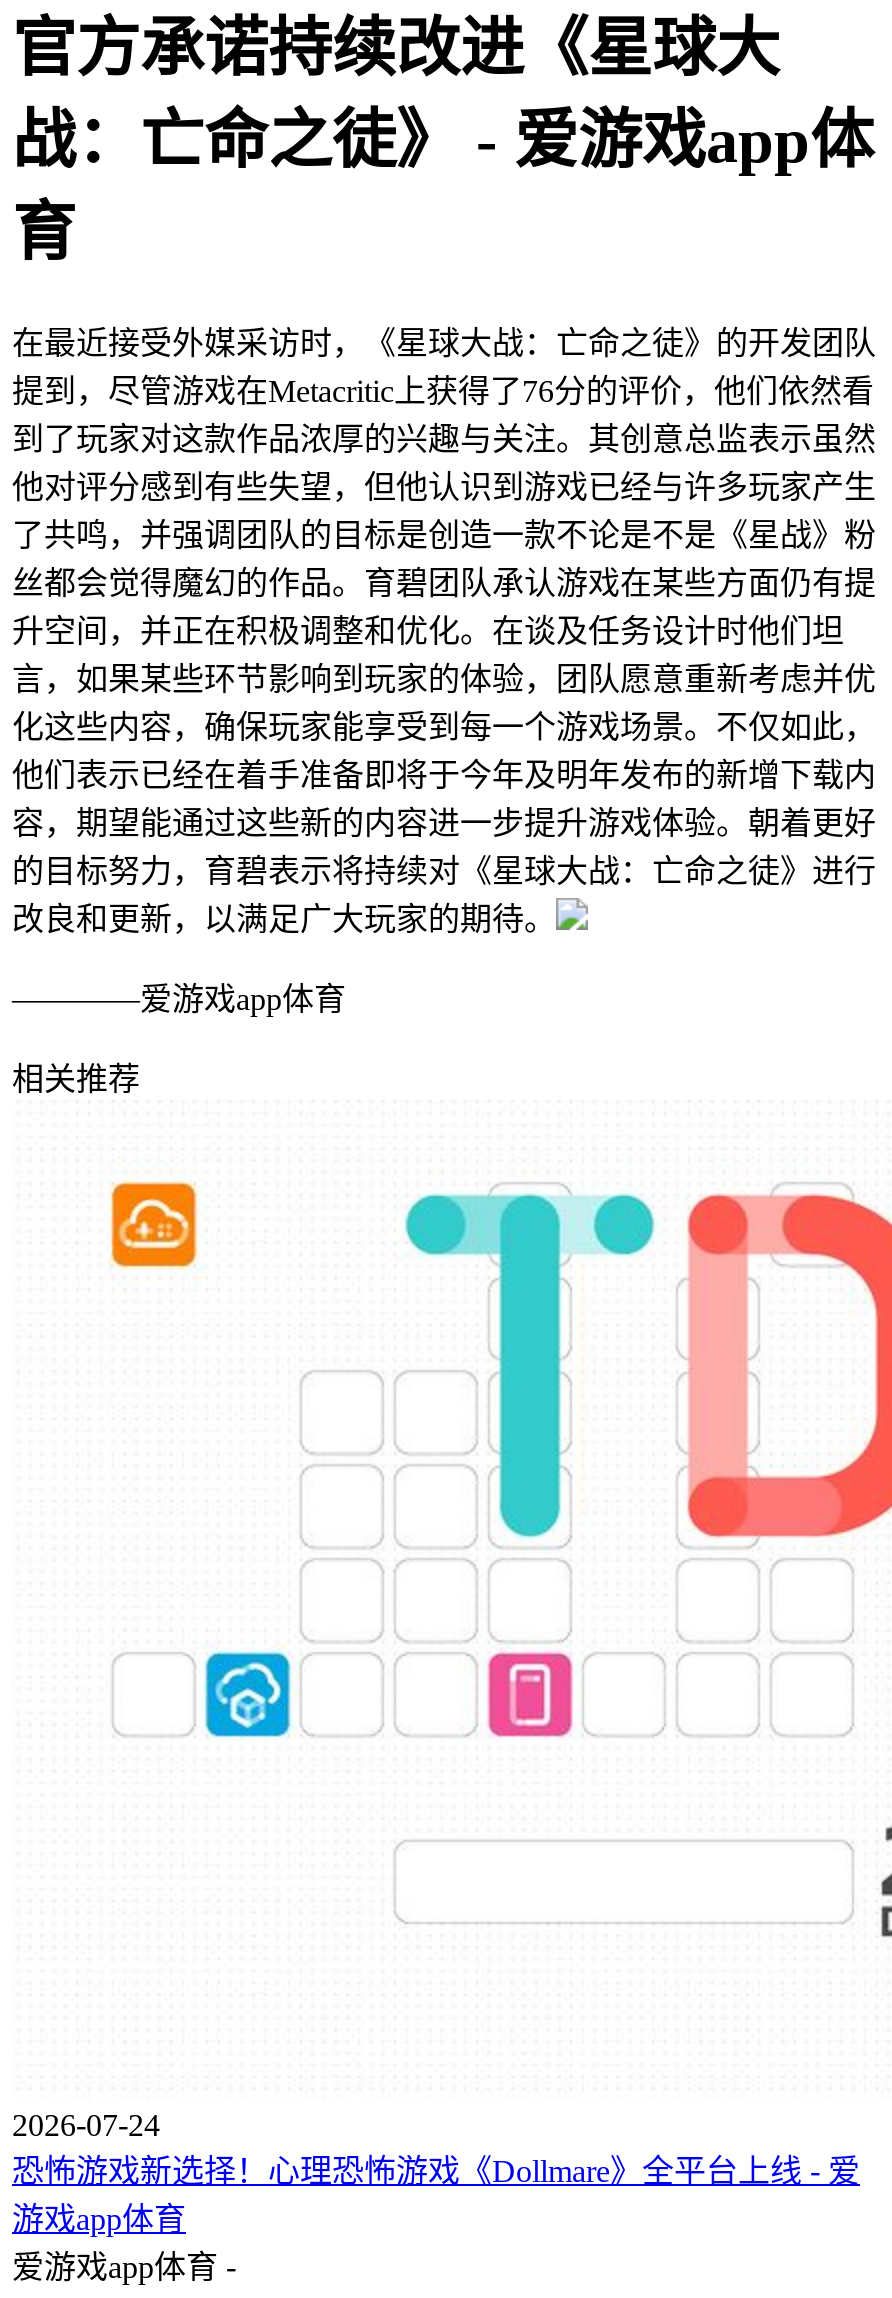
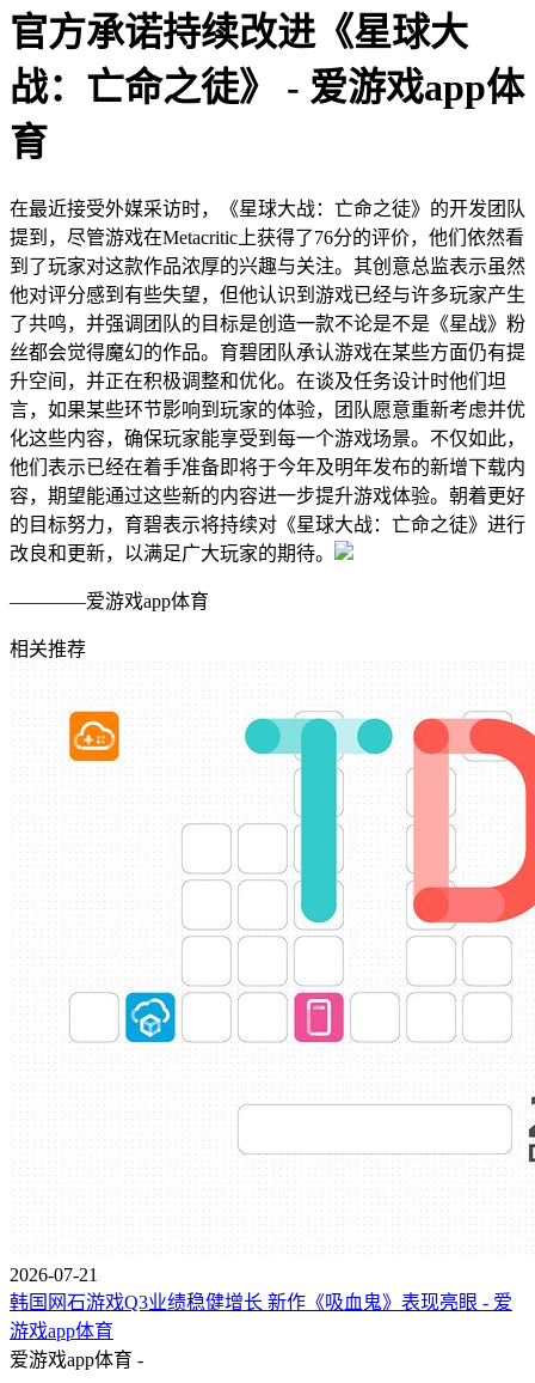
[12,2108,860,2188] 2026-07-24 | 恐怖游戏新选择！心理恐怖游戏《Dollmare》全平台上线 - 爱 -> [10,1264,512,1312] 2026-07-21 | 韩国网石游戏Q3业绩稳健增长 新作《吸血鬼》表现亮眼 - 爱

